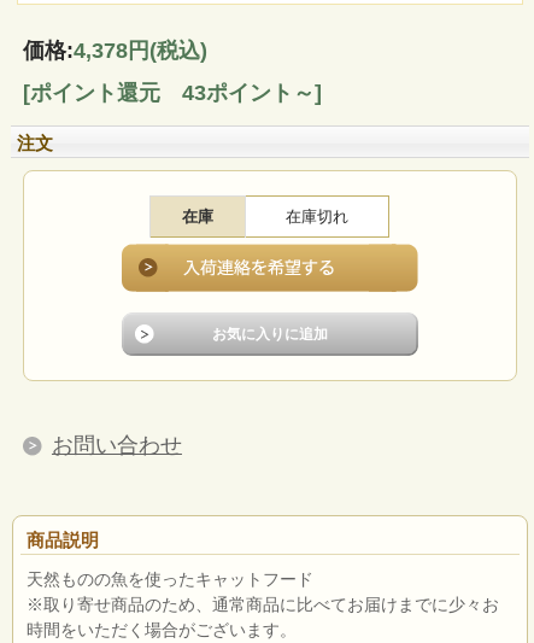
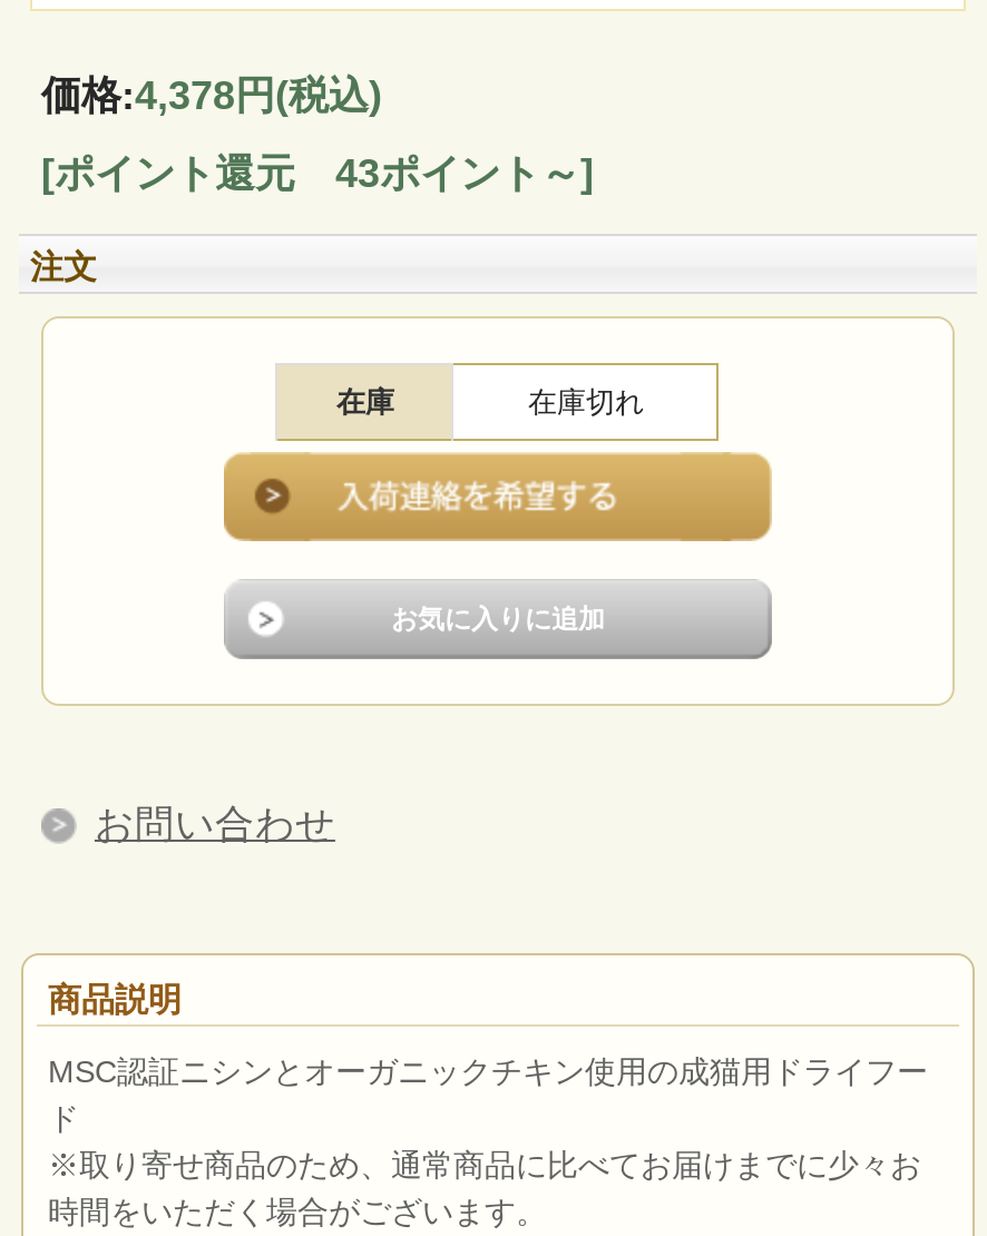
[27,570,313,589] 天然ものの魚を使ったキャットフード -> [48,1054,928,1137] MSC認証ニシンとオーガニックチキン使用の成猫用ドライフー | ド

